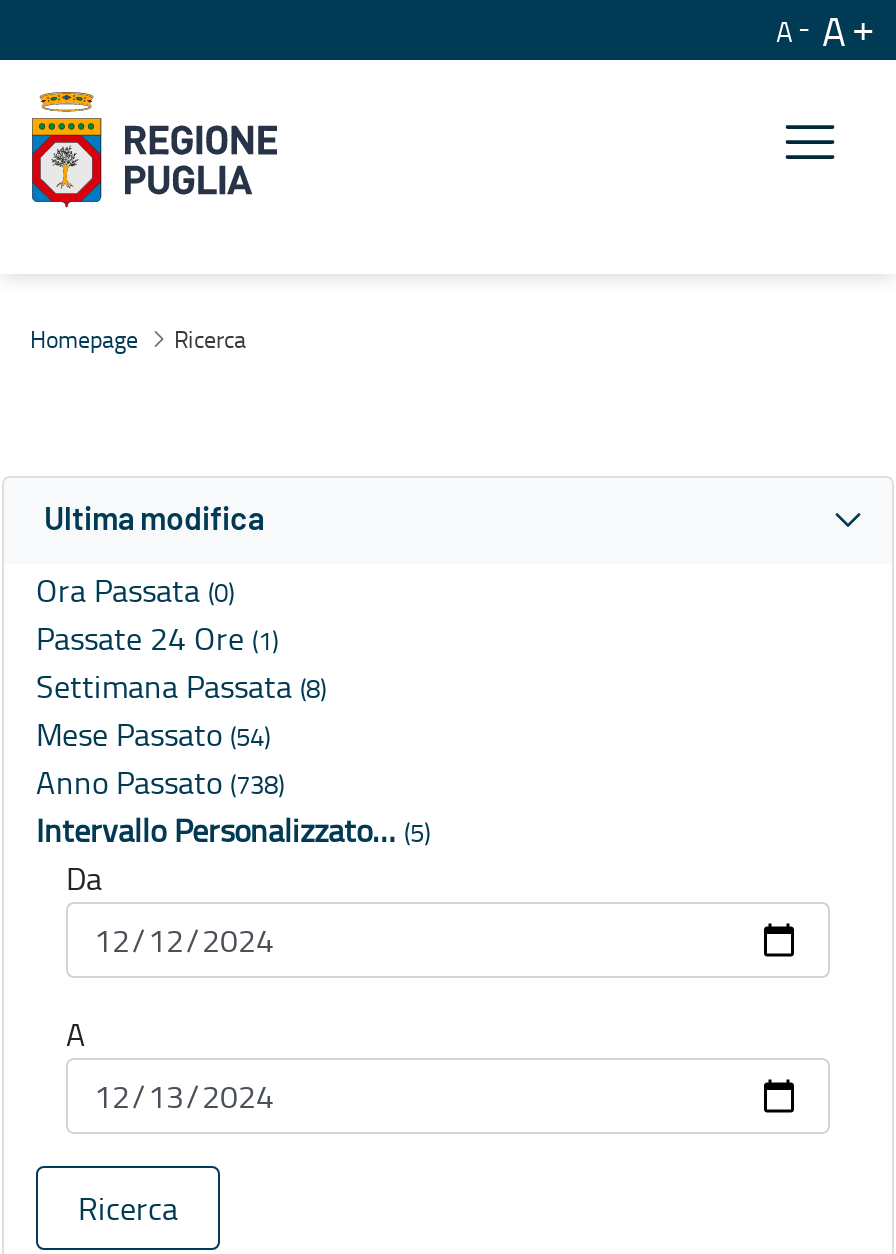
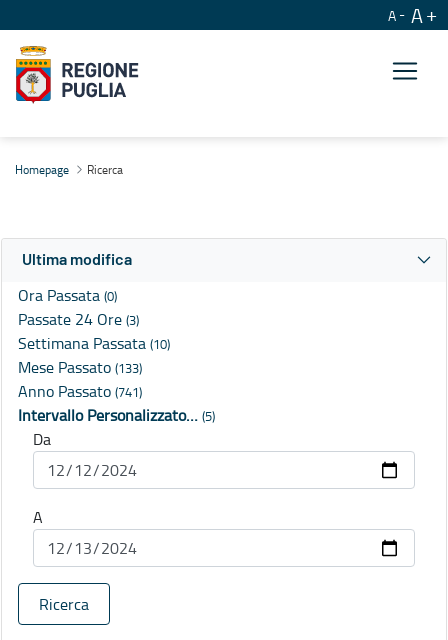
[36,617,278,661] Passate 24 Ore (1) -> [18,308,139,330] Passate 24 Ore (3)
[36,665,326,709] Settimana Passata (8) -> [18,332,170,354] Settimana Passata (10)
[36,713,270,757] Mese Passato (54) -> [18,356,142,378] Mese Passato (133)
[36,761,284,805] Anno Passato (738) -> [18,380,142,402] Anno Passato (741)

